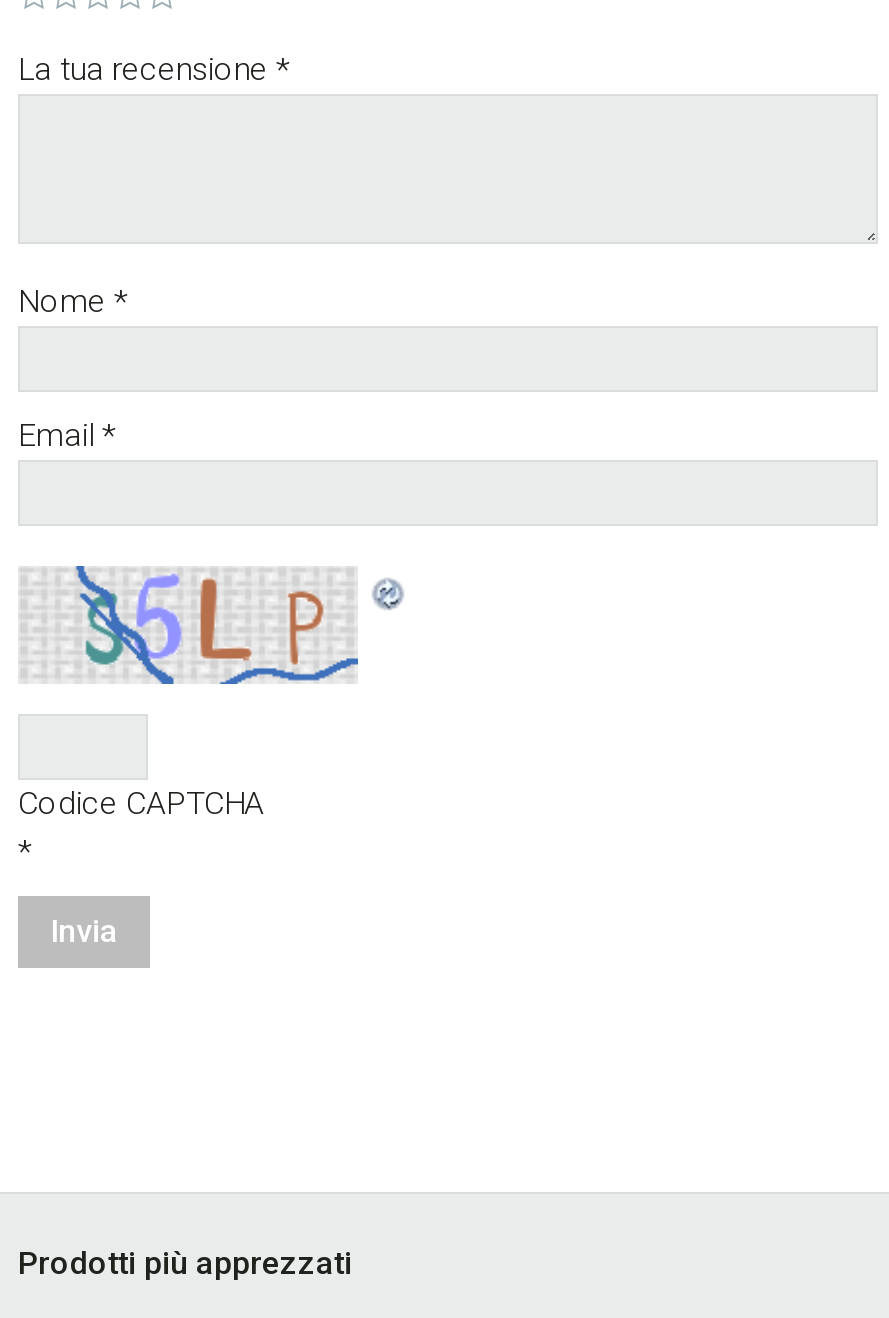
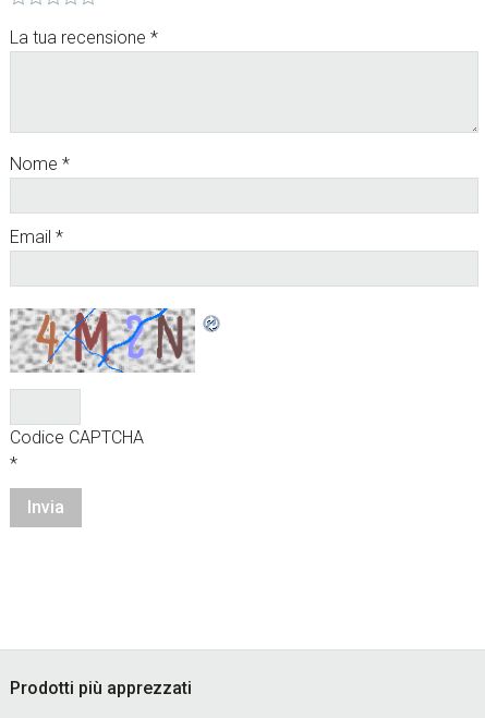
[20,564,360,686] [image] -> [10,307,196,374] [image]

